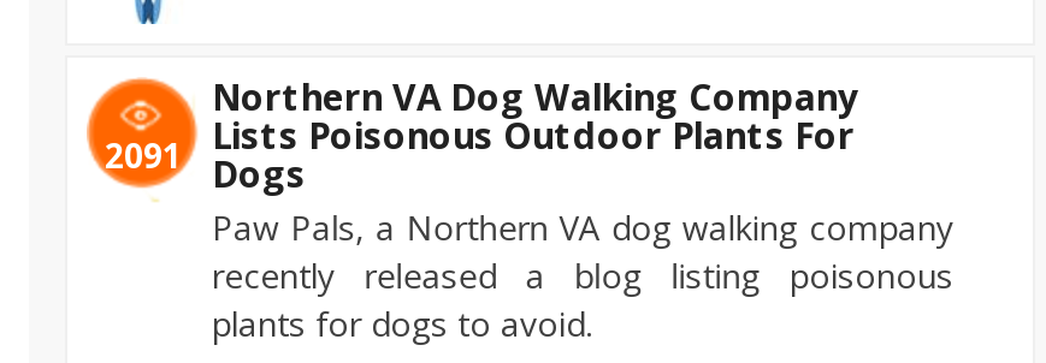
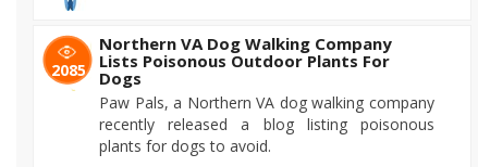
[105,111,855,197] 2091 Lists Poisonous Outdoor Plants For Dogs -> [51,50,390,89] 2085 Lists Poisonous Outdoor Plants For Dogs

